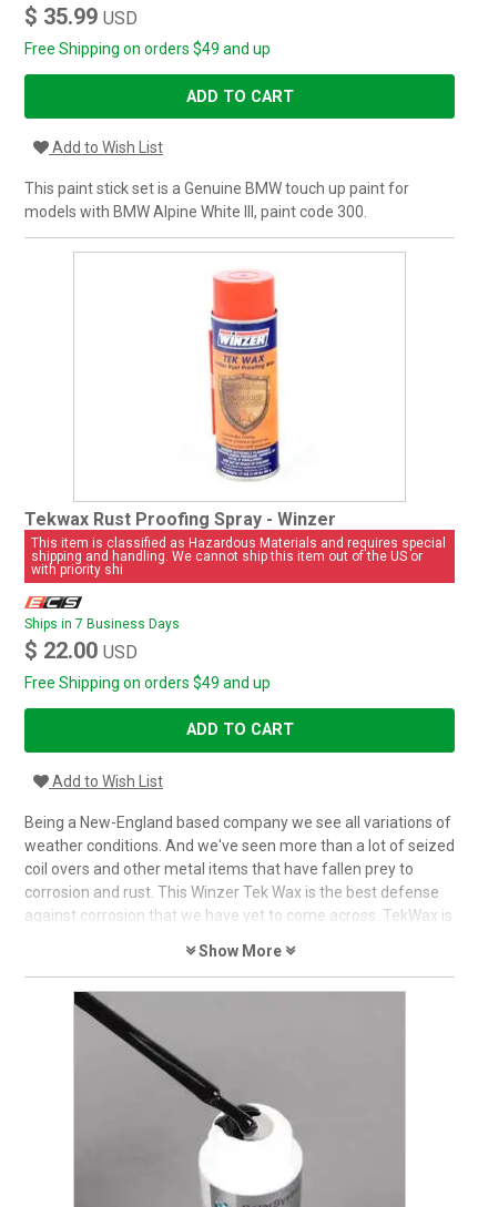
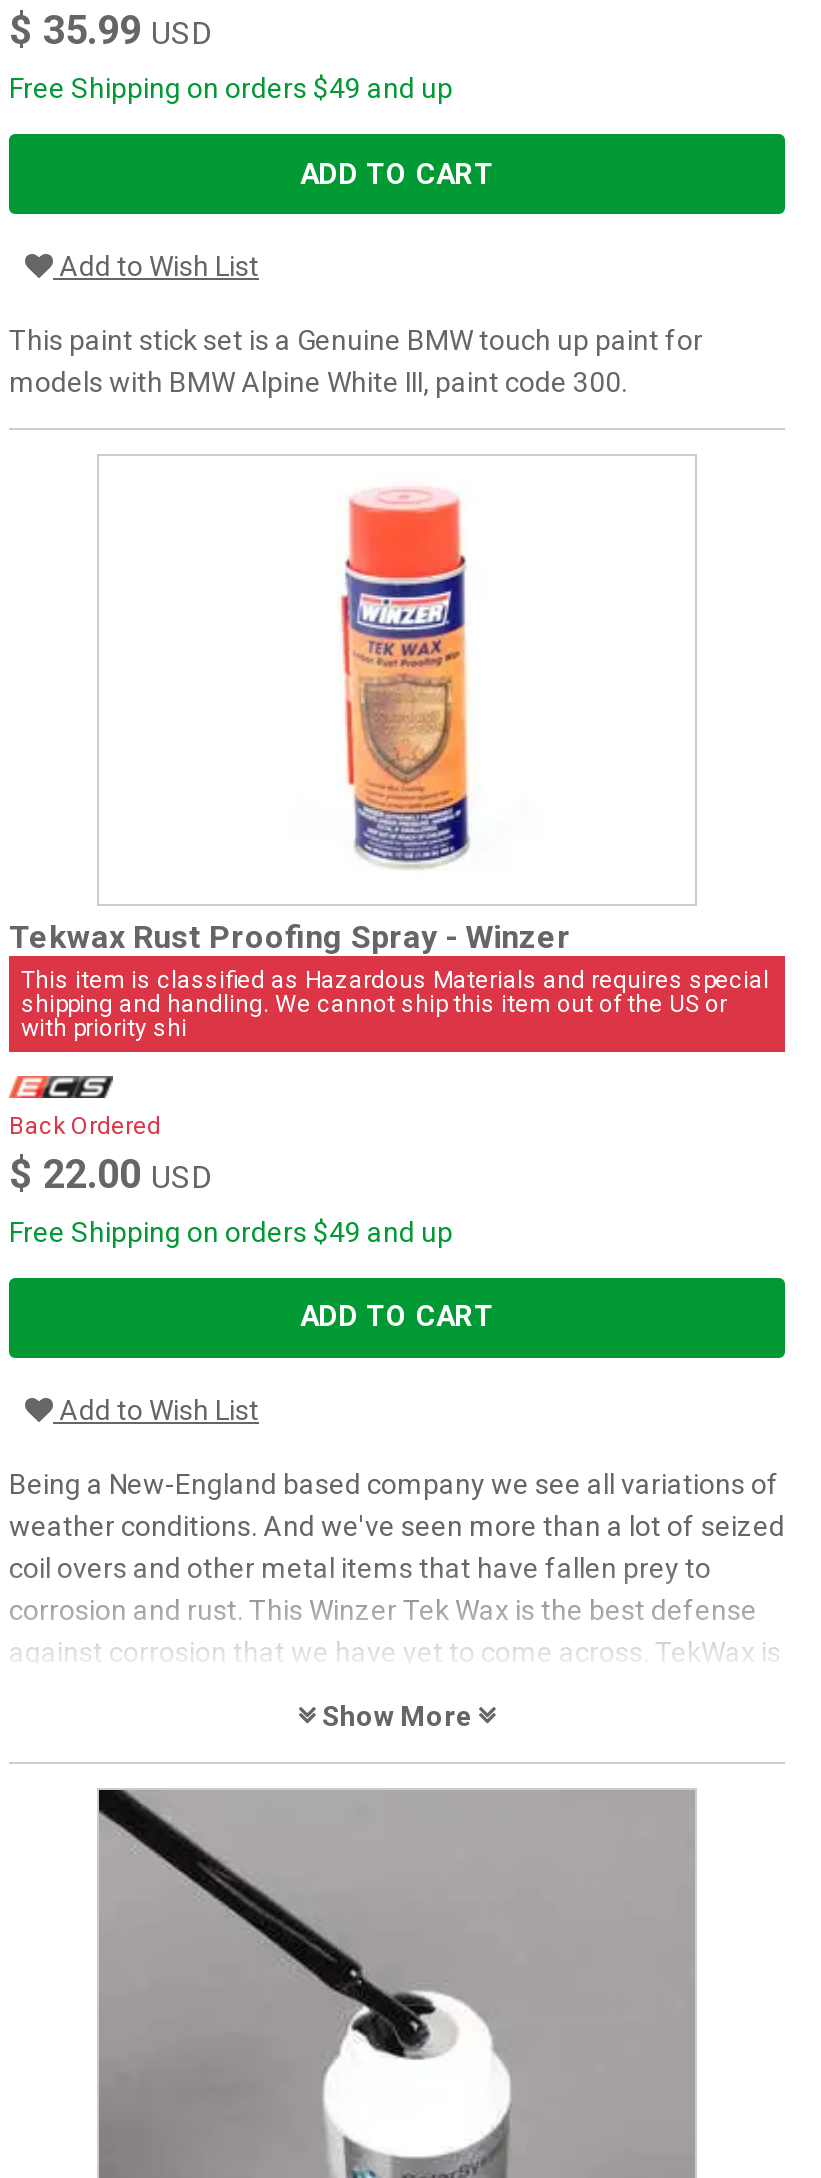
[24,616,180,631] Ships in 7 Business Days -> [9,1111,161,1139] Back Ordered

